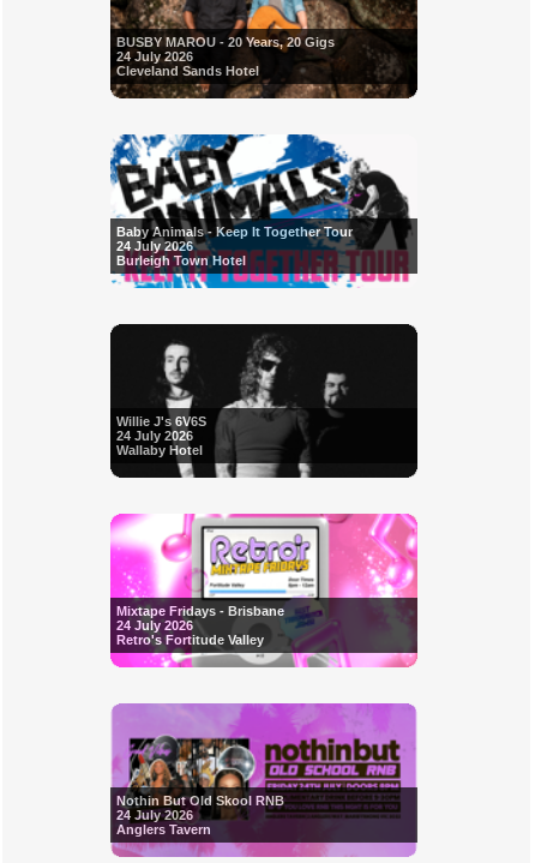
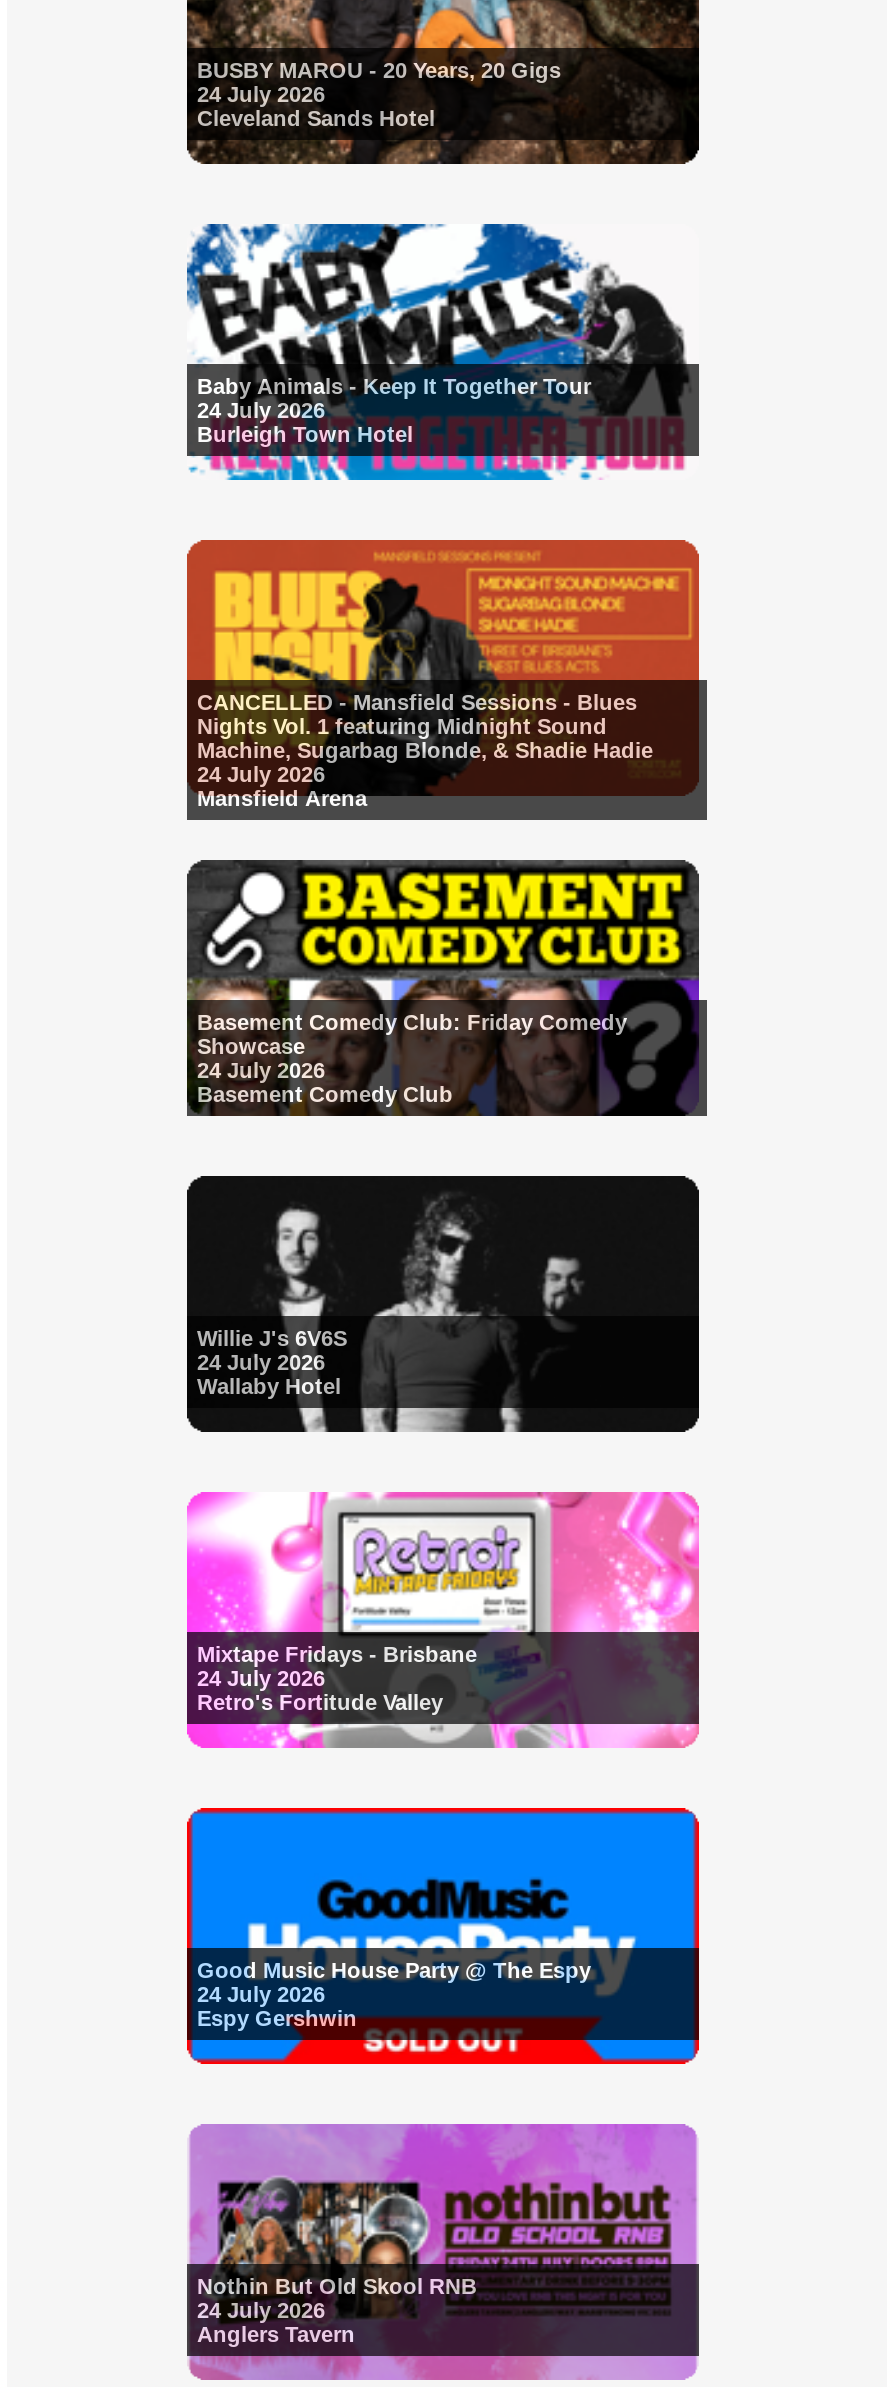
none -> [185,538,709,822] [image] | CANCELLED - Mansfield Sessions - Blues | Nights Vol. 1 featuring Midnight Sound | Machine, Sugarbag Blonde, & Shadie Hadie | 24 July 2026 | Mansfield Arena
none -> [185,858,709,1118] [image] | Basement Comedy Club: Friday Comedy | Showcase | 24 July 2026 | Basement Comedy Club
none -> [185,1806,701,2066] [image] | Good Music House Party @ The Espy | 24 July 2026 | Espy Gershwin

